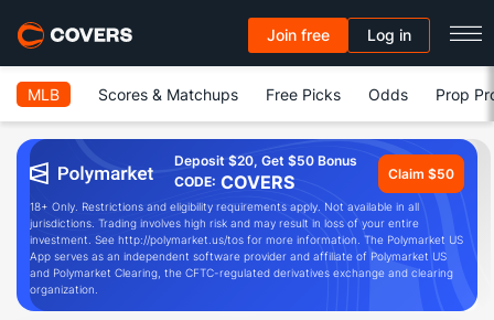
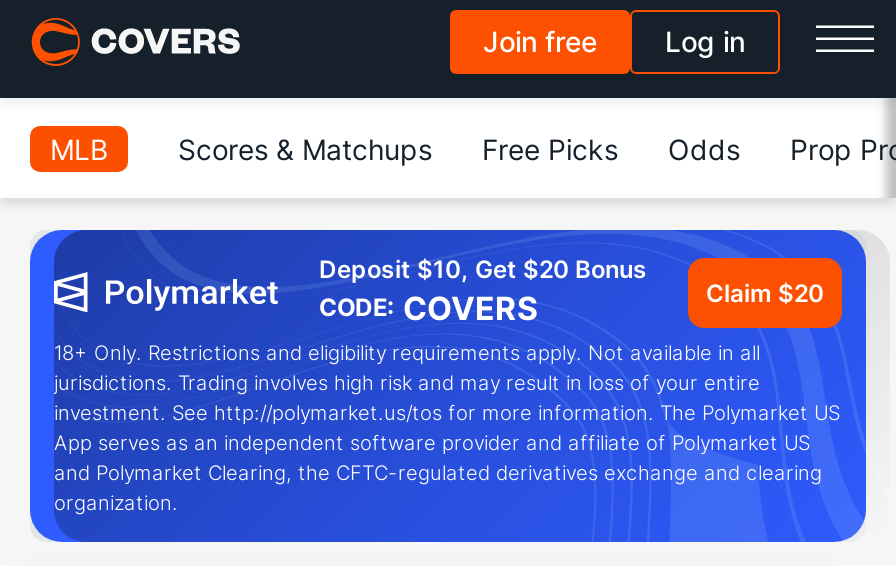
[174,152,357,169] Deposit $20, Get $50 Bonus -> [319,254,647,284] Deposit $10, Get $20 Bonus
[388,165,454,182] Claim $50 -> [706,277,824,307] Claim $20

